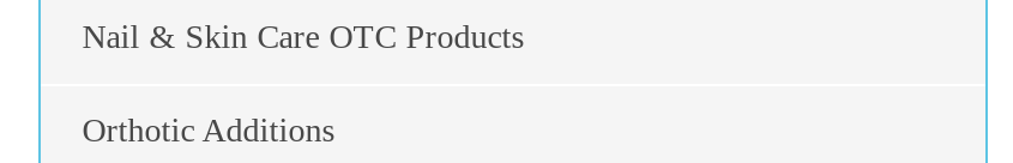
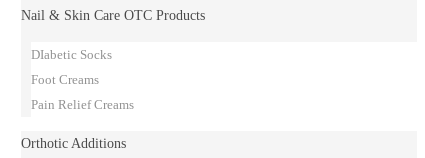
none -> [31,47,134,112] DIabetic Socks | Foot Creams | Pain Relief Creams

